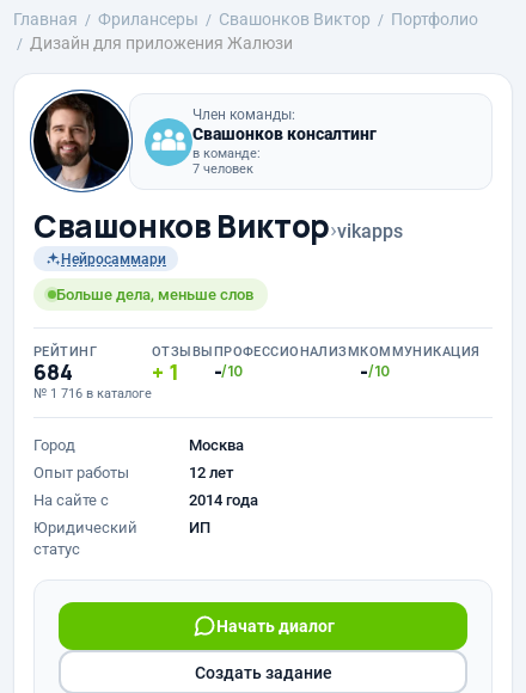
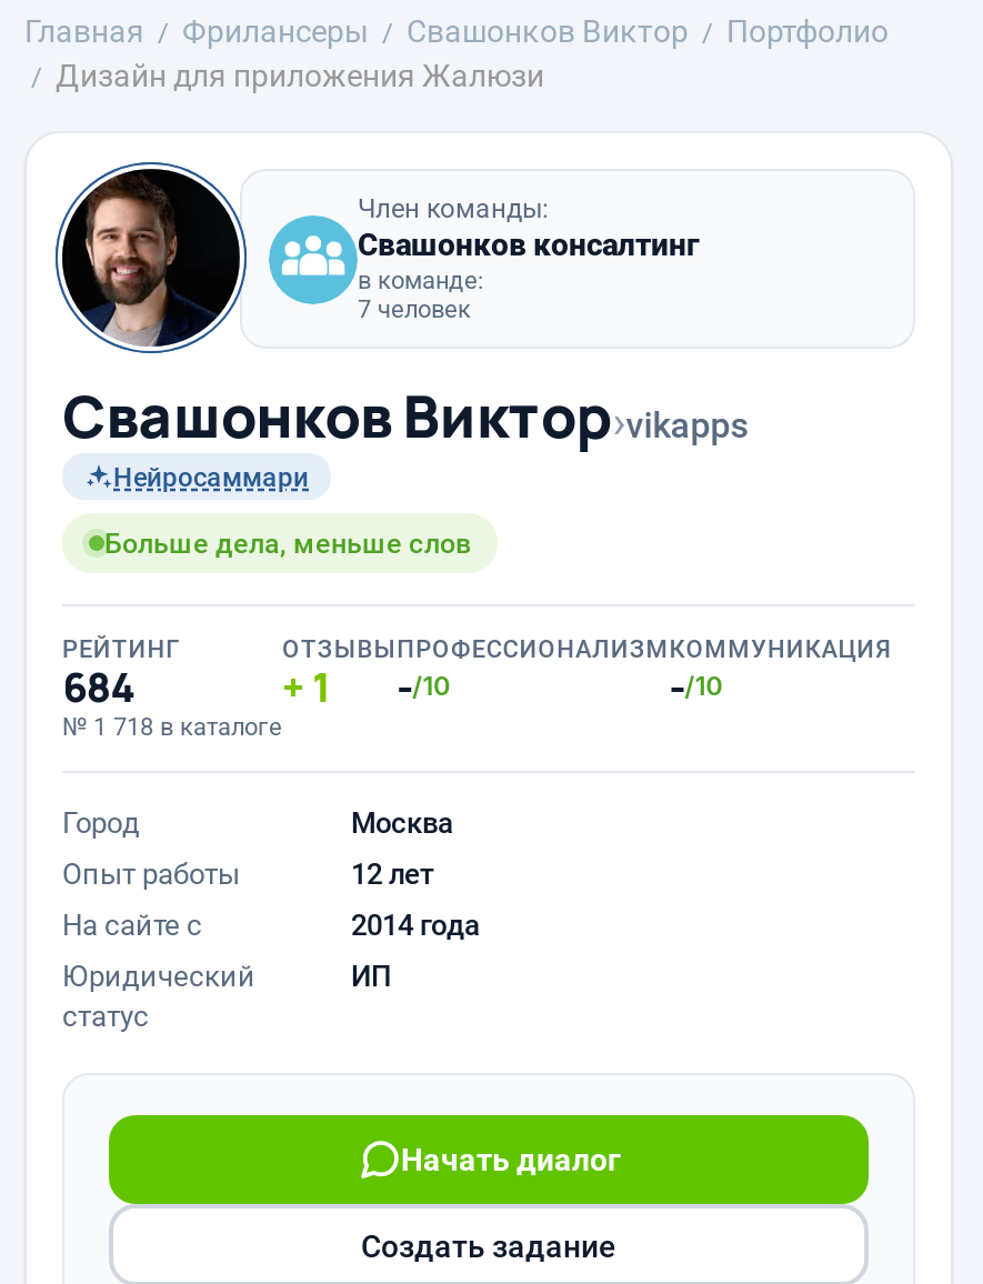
[33,386,152,401] № 1 716 в каталоге -> [62,713,282,742] № 1 718 в каталоге

